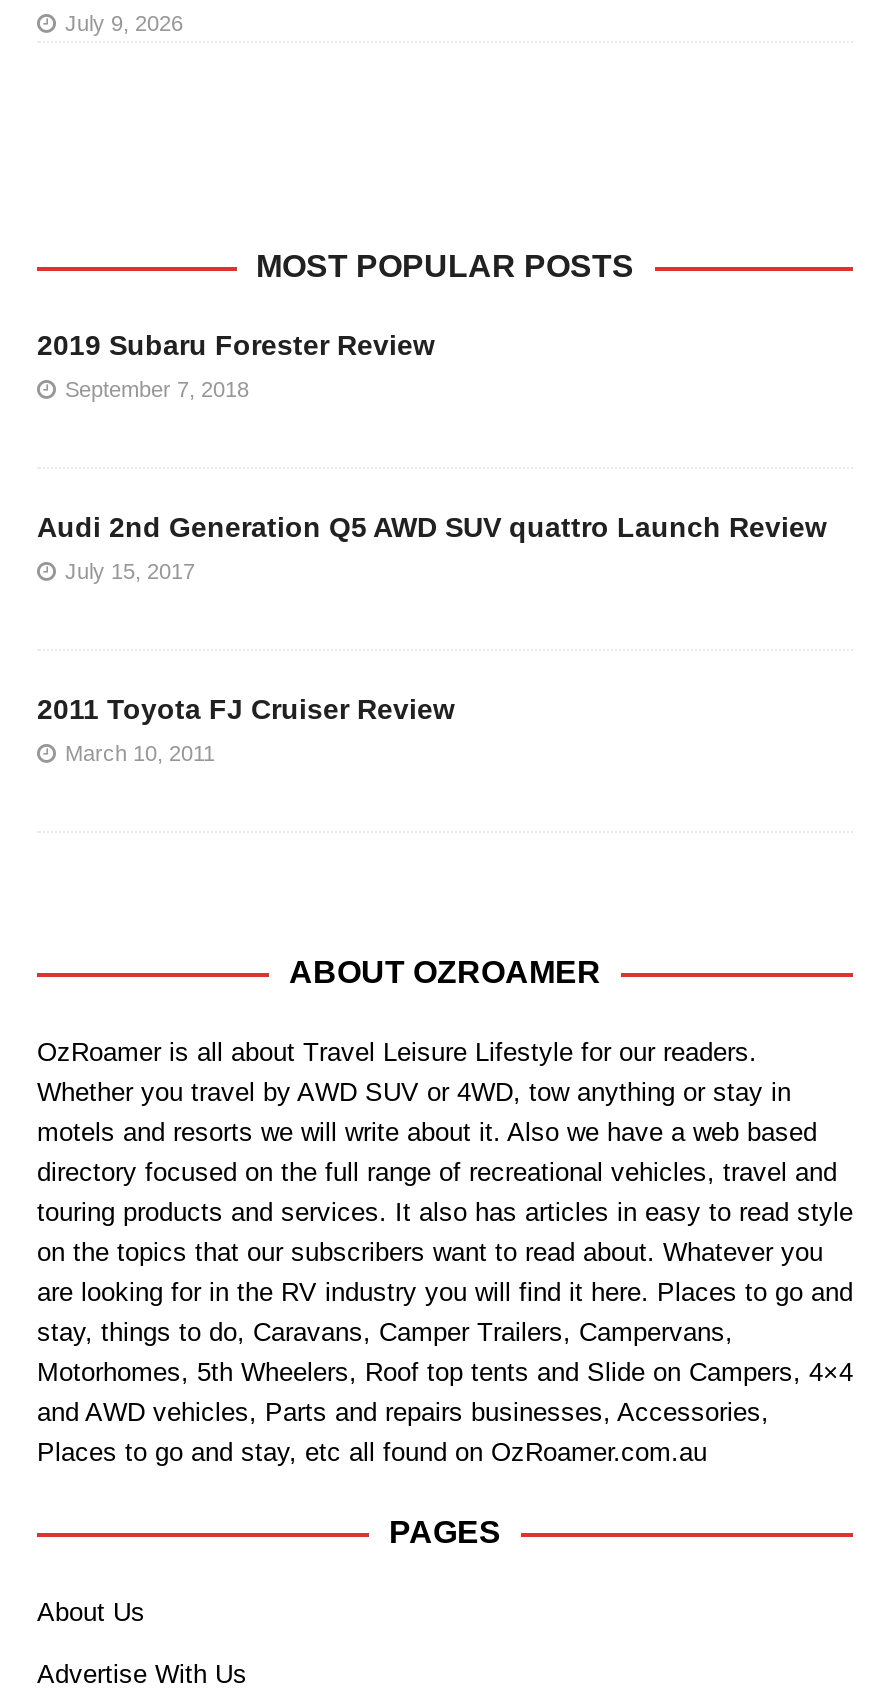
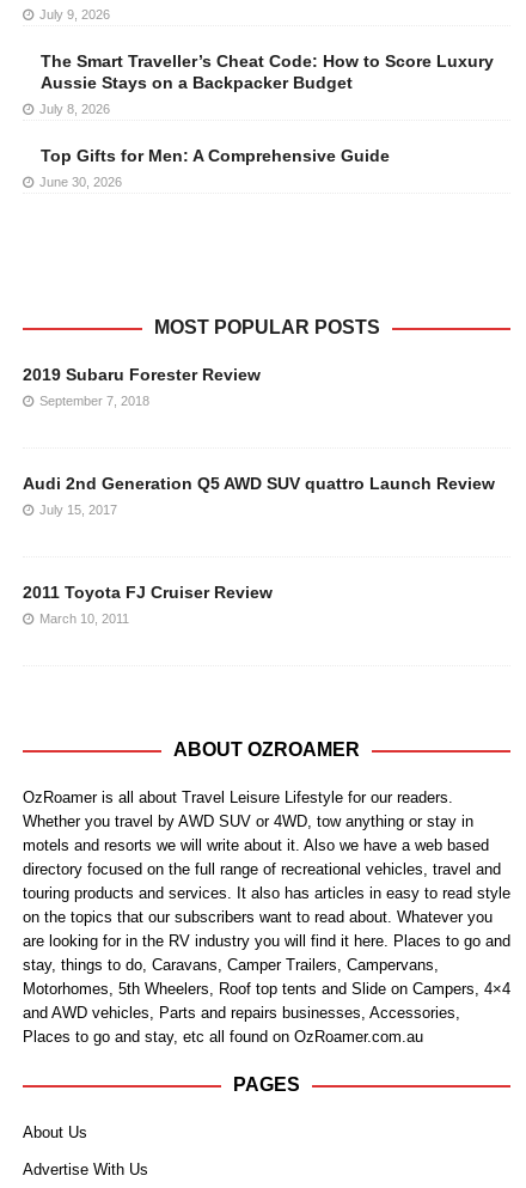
none -> [39,51,494,189] The Smart Traveller’s Cheat Code: How to Score Luxury | Aussie Stays on a Backpacker Budget | July 8, 2026 | Top Gifts for Men: A Comprehensive Guide | June 30, 2026

